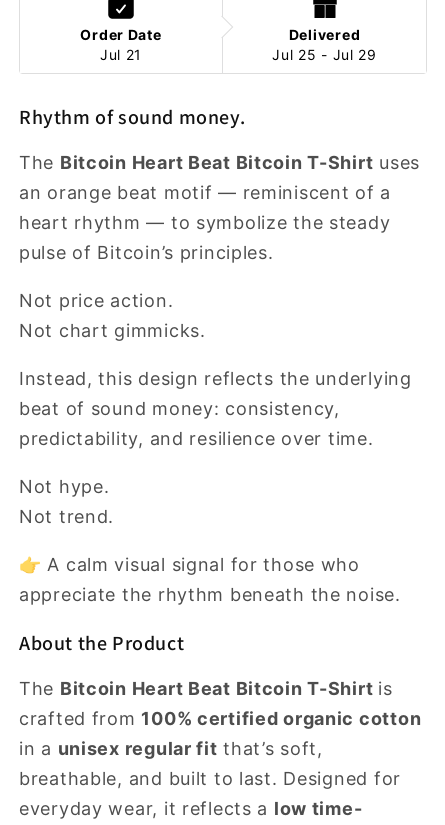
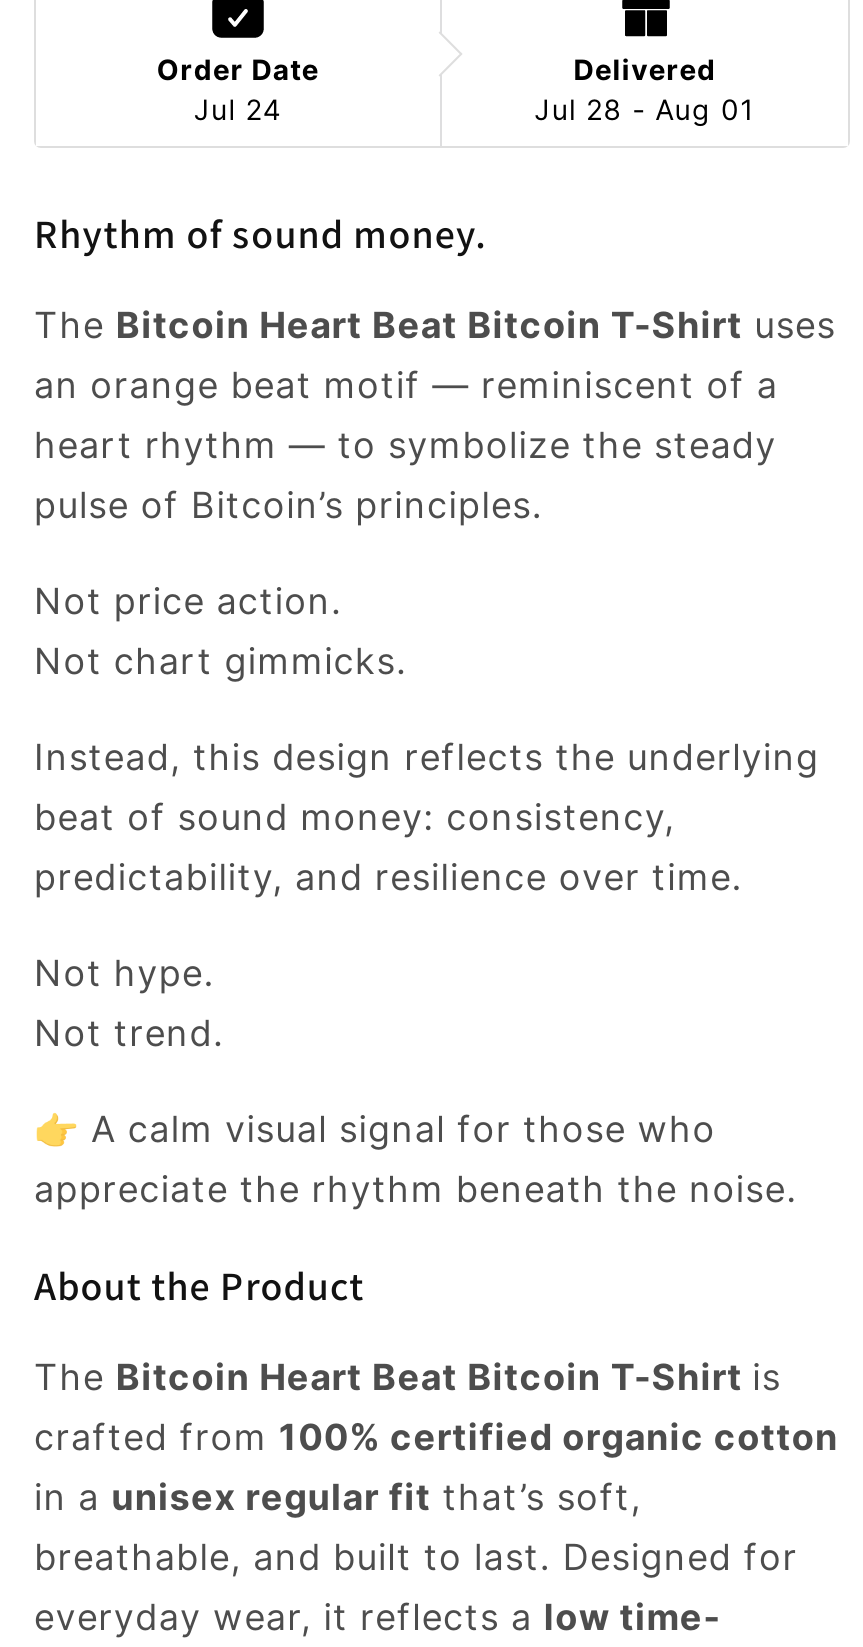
[100,46,142,63] Jul 21 -> [194,92,282,126] Jul 24
[272,46,377,63] Jul 25 - Jul 29 -> [534,92,756,126] Jul 28 - Aug 01

